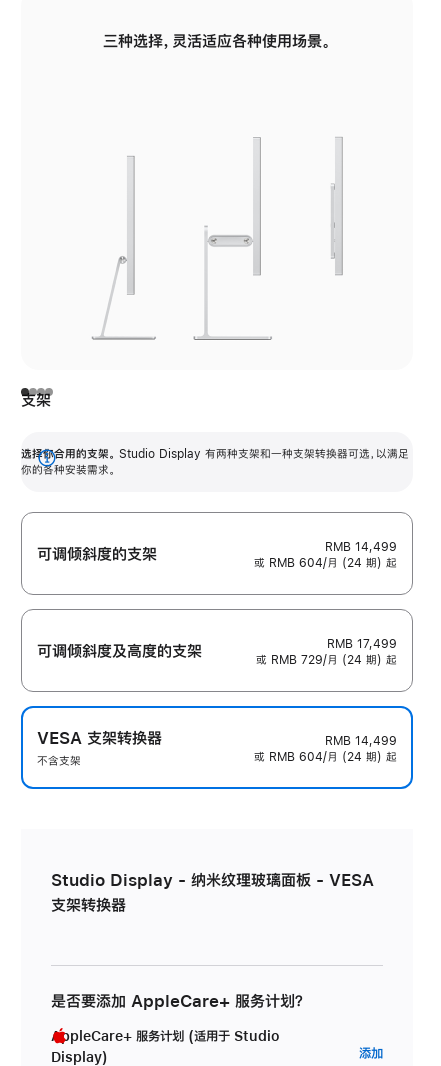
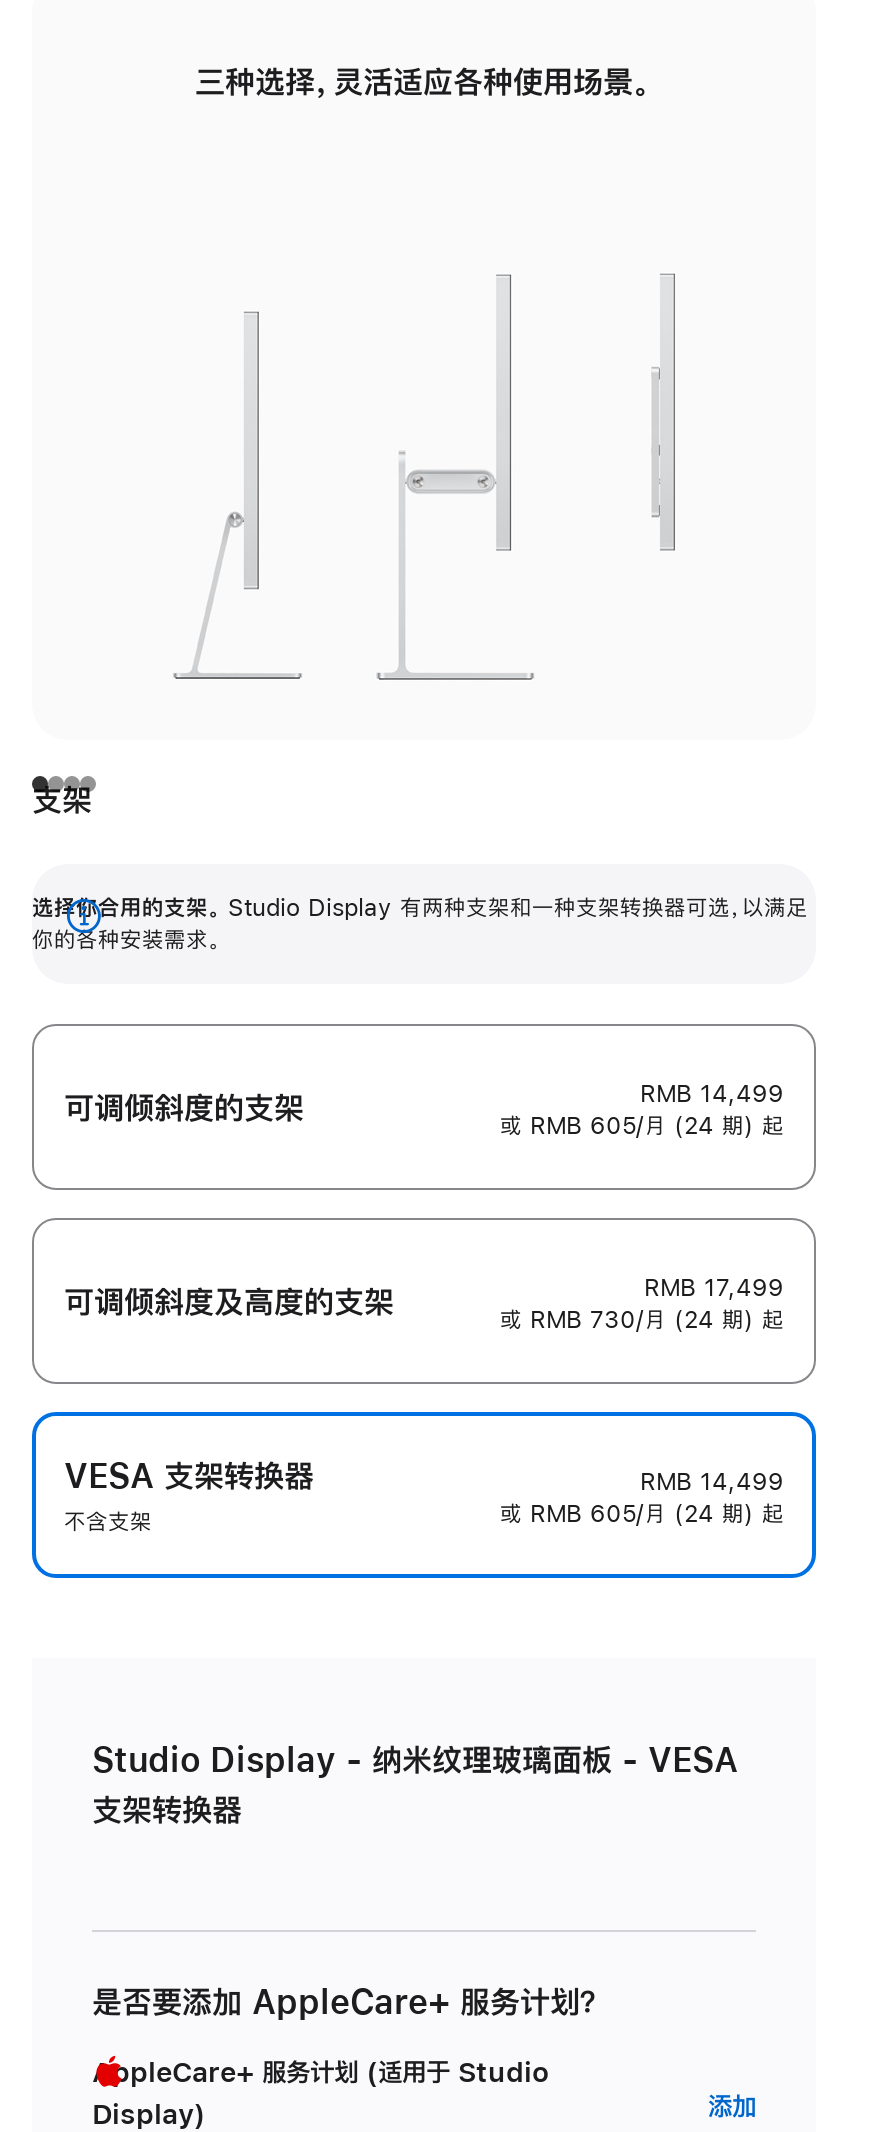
[254,557,397,569] 或 RMB 604/月 (24 期) 起 -> [500,1114,784,1138] 或 RMB 605/月 (24 期) 起
[256,654,397,666] 或 RMB 729/月 (24 期) 起 -> [500,1308,784,1332] 或 RMB 730/月 (24 期) 起
[254,751,397,763] 或 RMB 604/月 (24 期) 起 -> [500,1502,784,1526] 或 RMB 605/月 (24 期) 起

